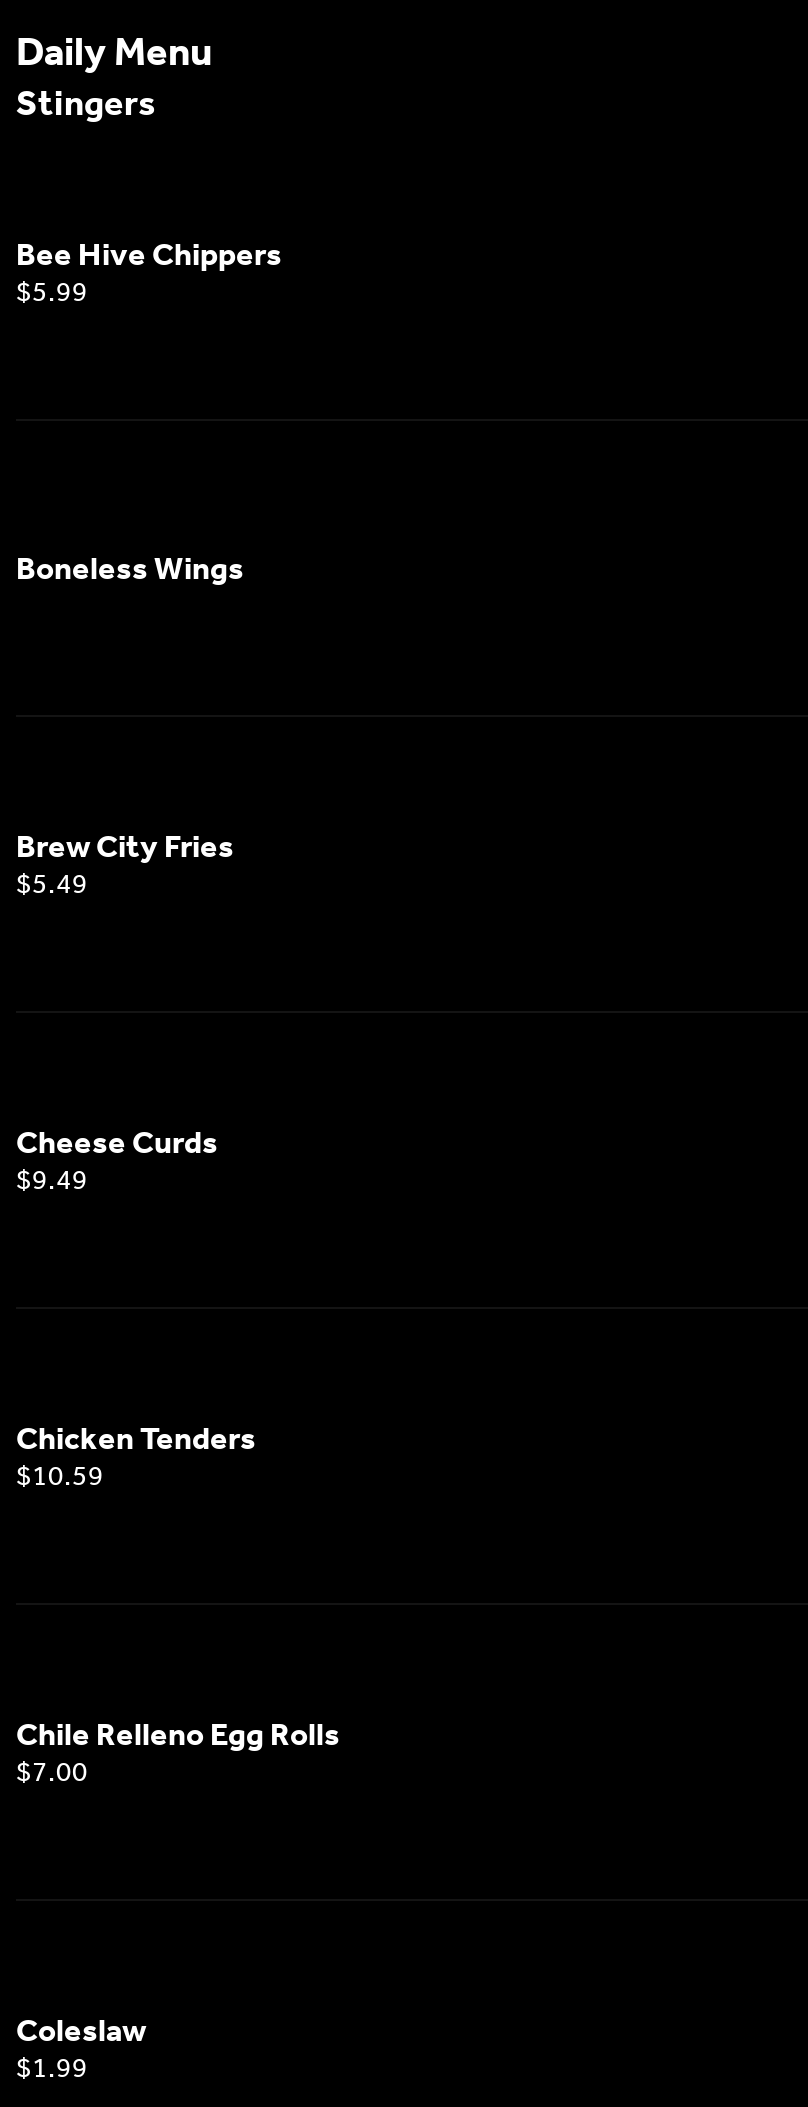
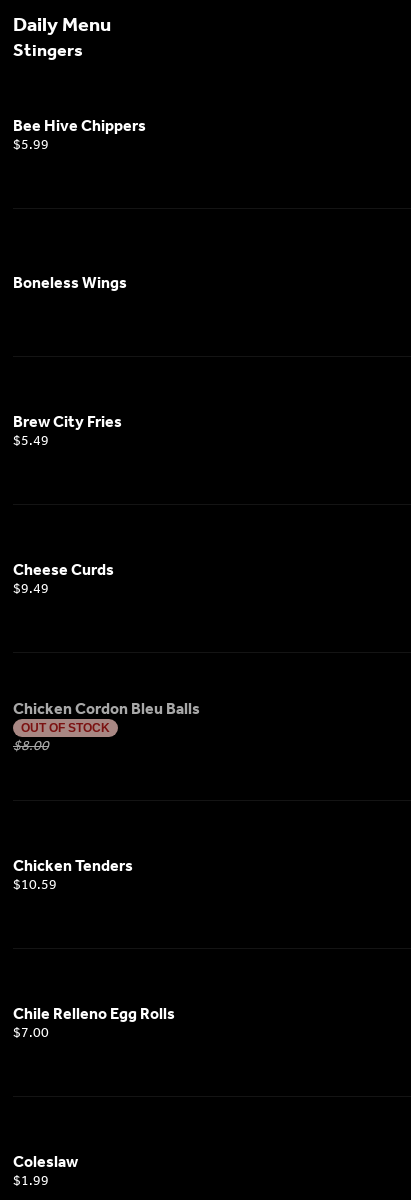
none -> [13,699,200,754] Chicken Cordon Bleu Balls | OUT OF STOCK | $8.00

